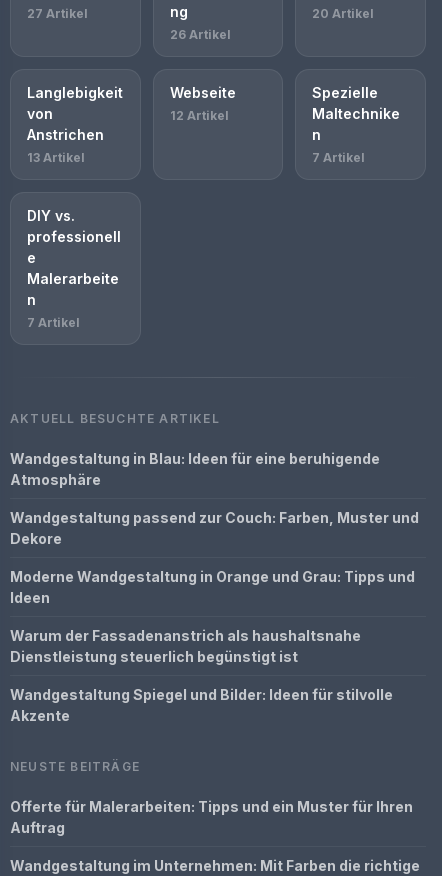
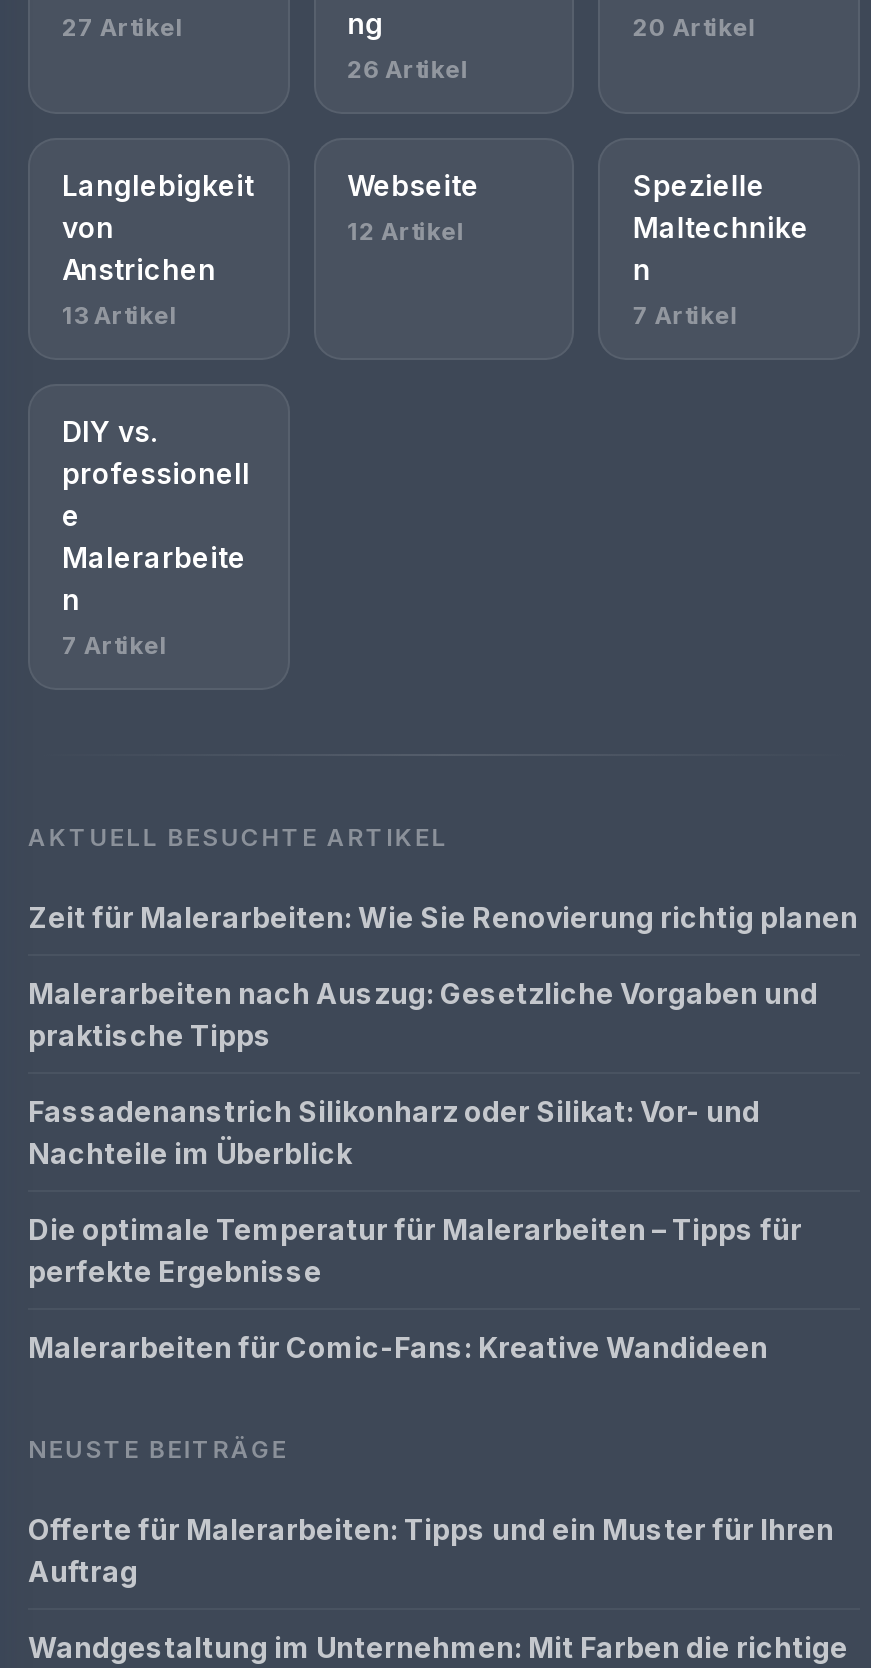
[10,450,380,488] Wandgestaltung in Blau: Ideen für eine beruhigende | Atmosphäre -> [28,900,858,934] Zeit für Malerarbeiten: Wie Sie Renovierung richtig planen
[10,509,419,547] Wandgestaltung passend zur Couch: Farben, Muster und | Dekore -> [28,976,818,1052] Malerarbeiten nach Auszug: Gesetzliche Vorgaben und | praktische Tipps
[10,568,415,606] Moderne Wandgestaltung in Orange und Grau: Tipps und | Ideen -> [28,1094,760,1170] Fassadenanstrich Silikonharz oder Silikat: Vor- und | Nachteile im Überblick
[10,627,361,665] Warum der Fassadenanstrich als haushaltsnahe | Dienstleistung steuerlich begünstigt ist -> [28,1212,802,1288] Die optimale Temperatur für Malerarbeiten – Tipps für | perfekte Ergebnisse
[10,686,393,724] Wandgestaltung Spiegel und Bilder: Ideen für stilvolle | Akzente -> [28,1330,768,1364] Malerarbeiten für Comic-Fans: Kreative Wandideen

